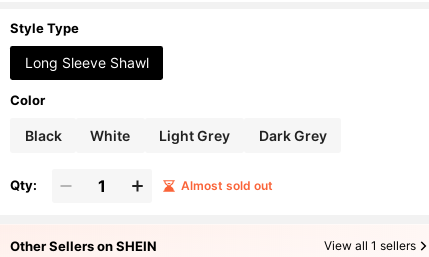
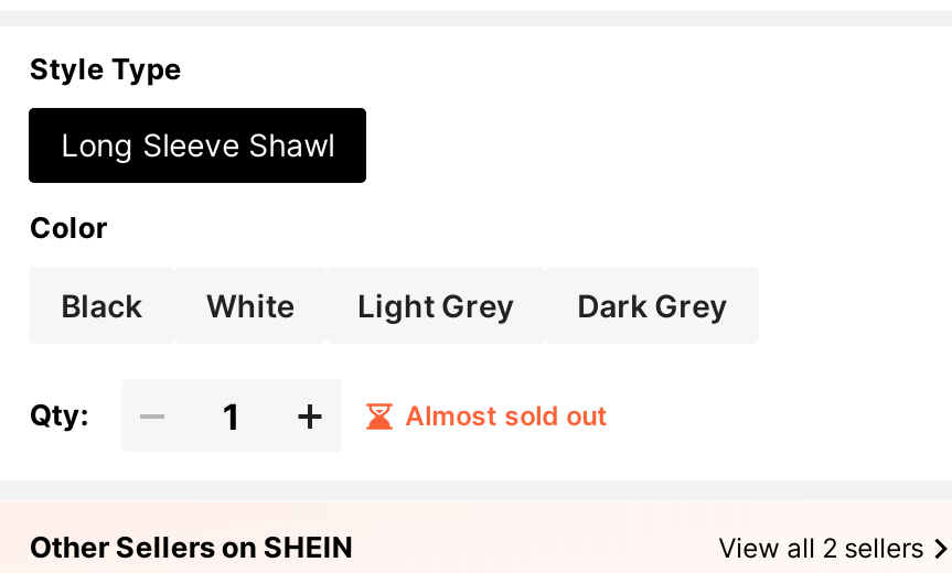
[324,238,416,253] View all 1 sellers -> [719,531,924,564] View all 2 sellers

